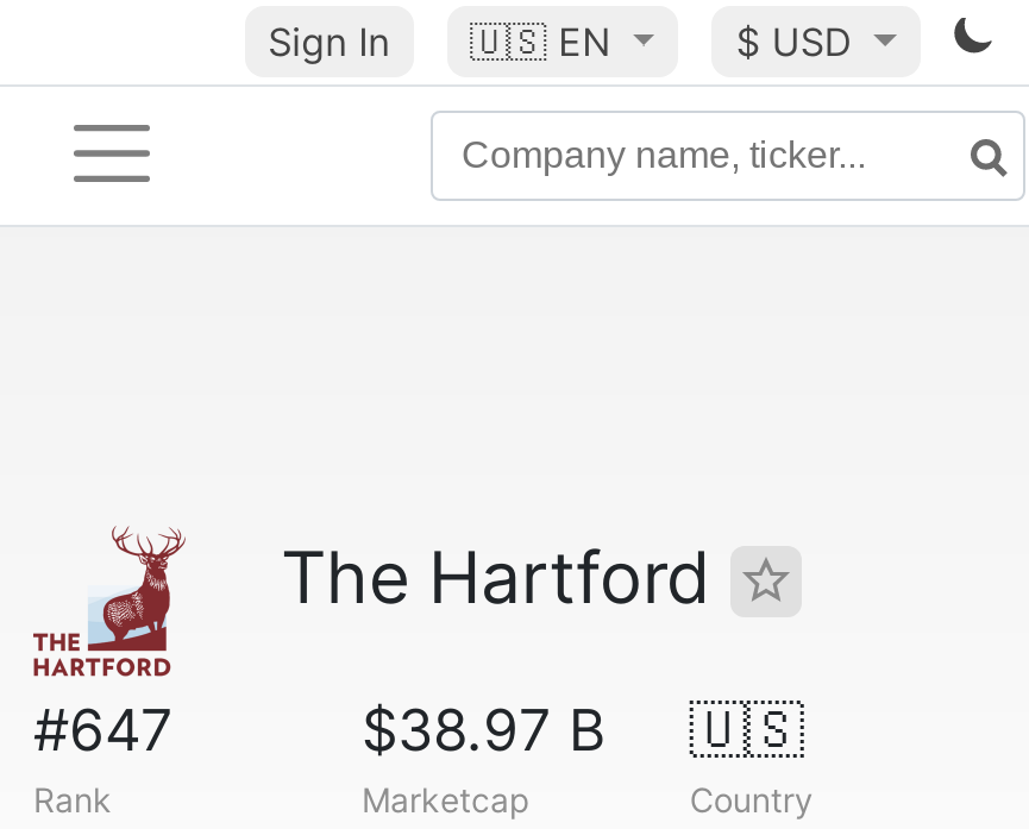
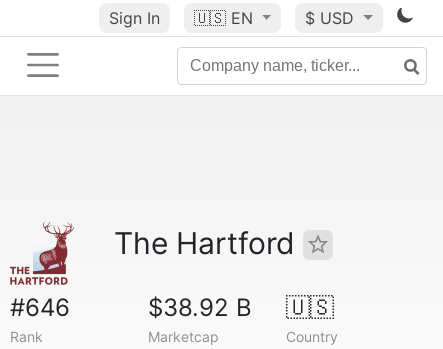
[33,696,174,765] #647 -> [10,293,70,322] #646
[361,696,606,765] $38.97 B -> [148,293,252,322] $38.92 B

